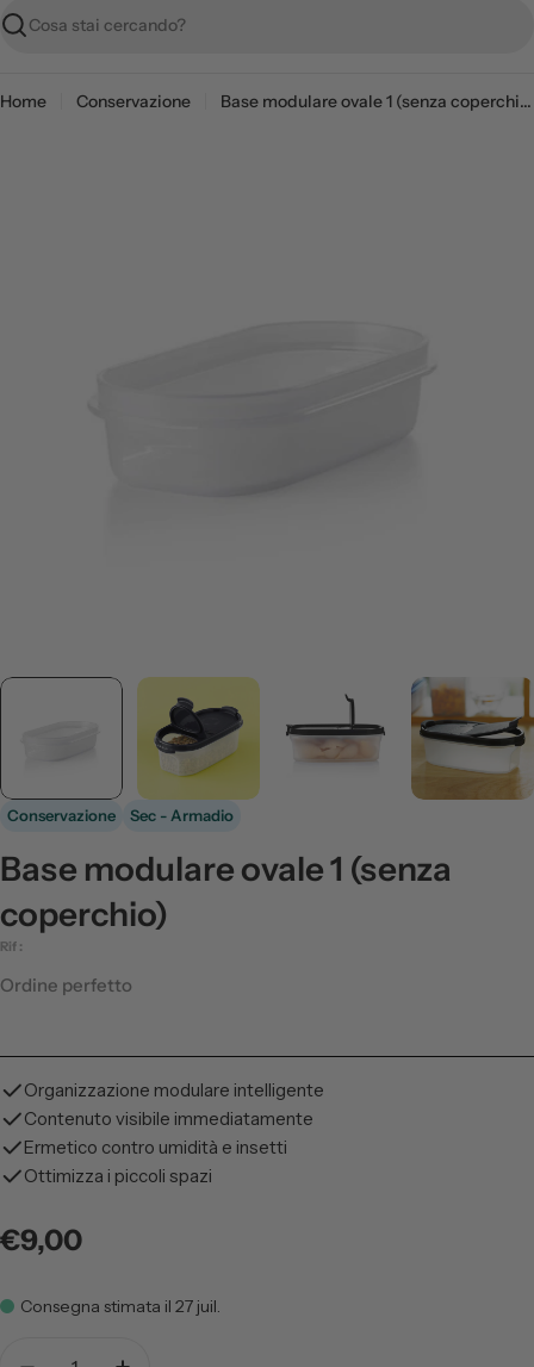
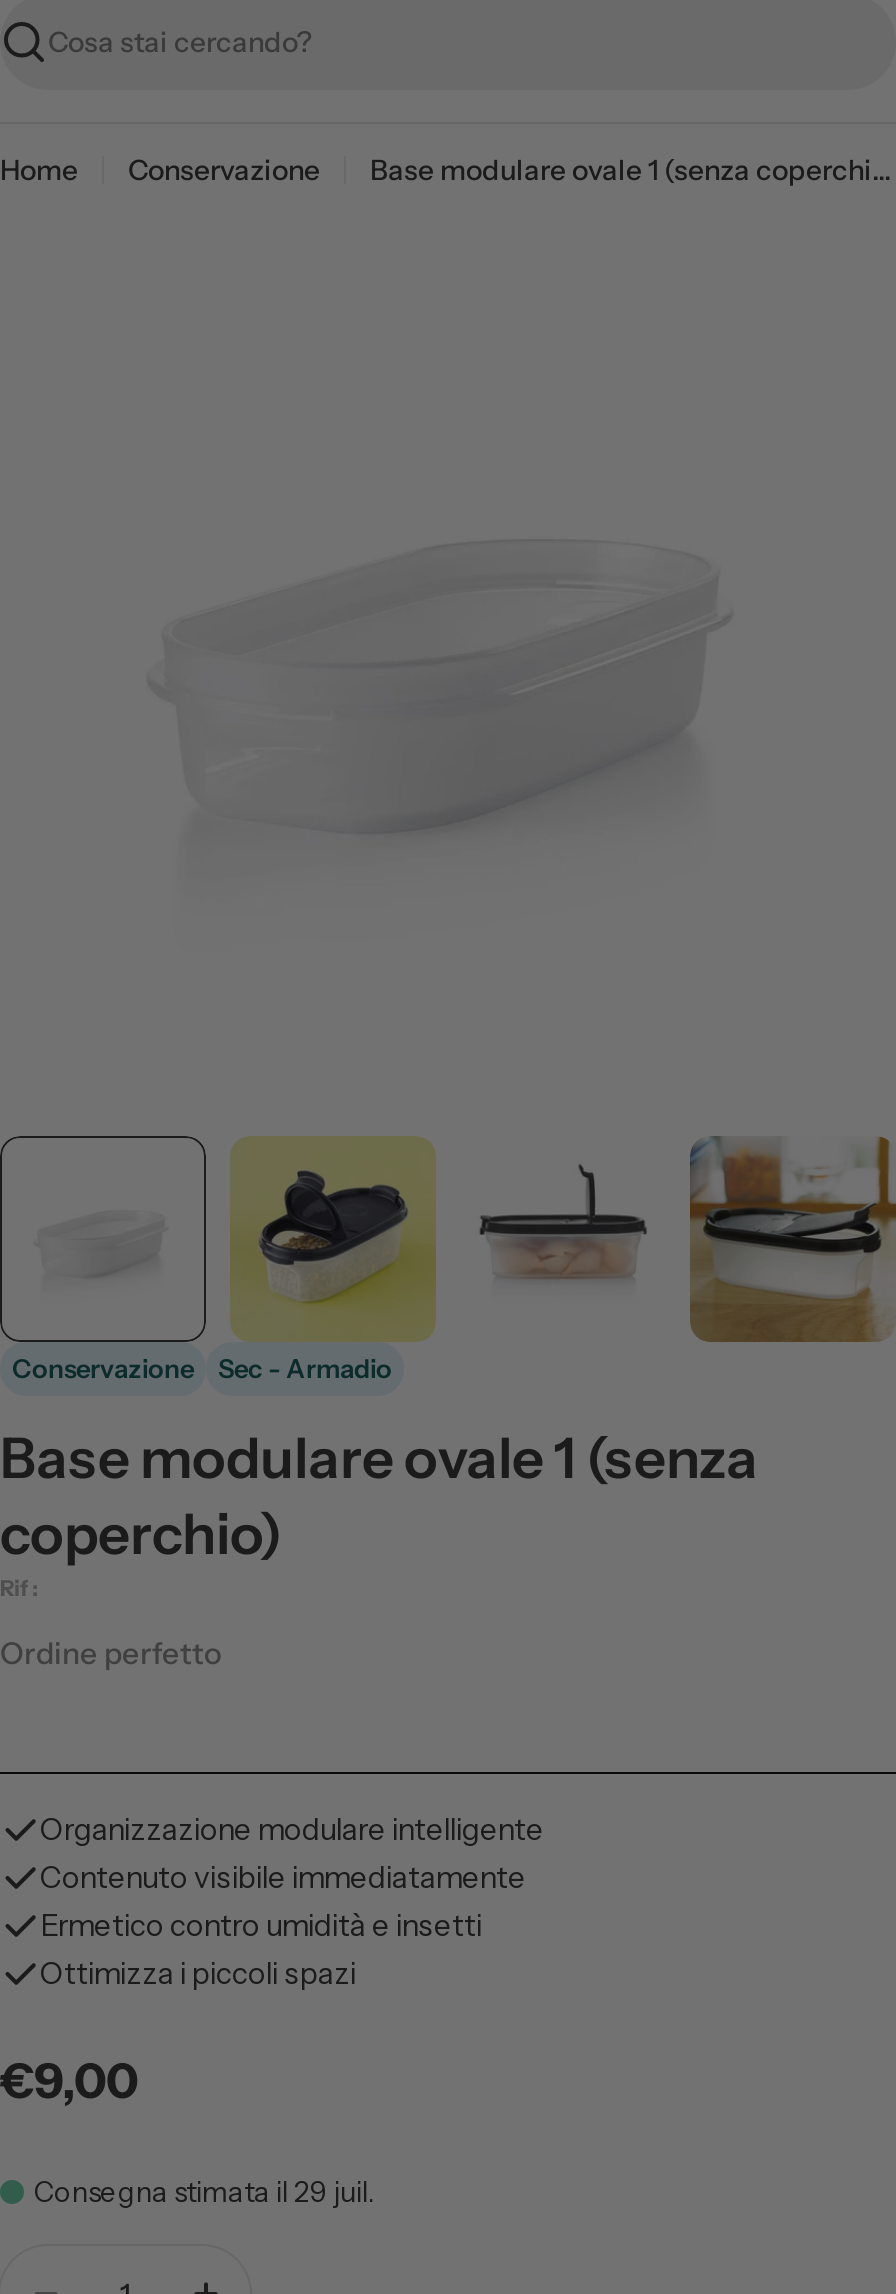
[20,1296,221,1317] Consegna stimata il 27 juil. -> [34,2175,374,2211] Consegna stimata il 29 juil.

